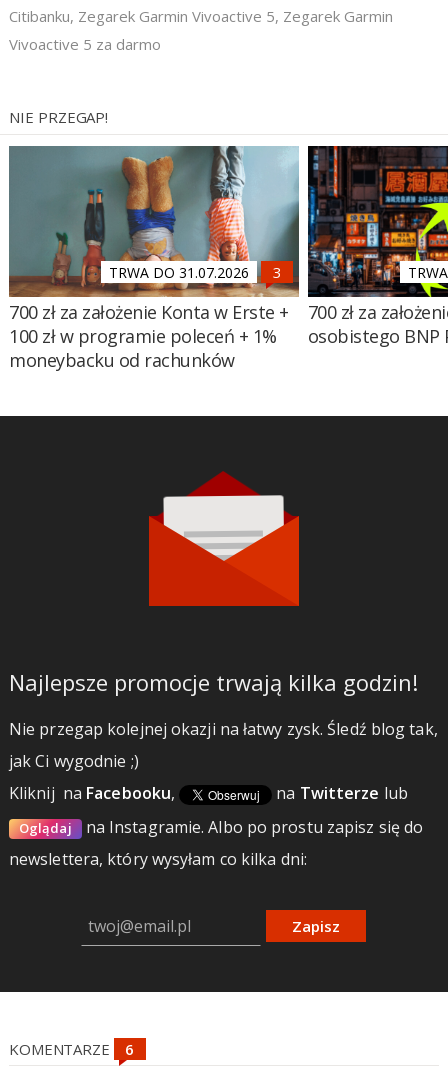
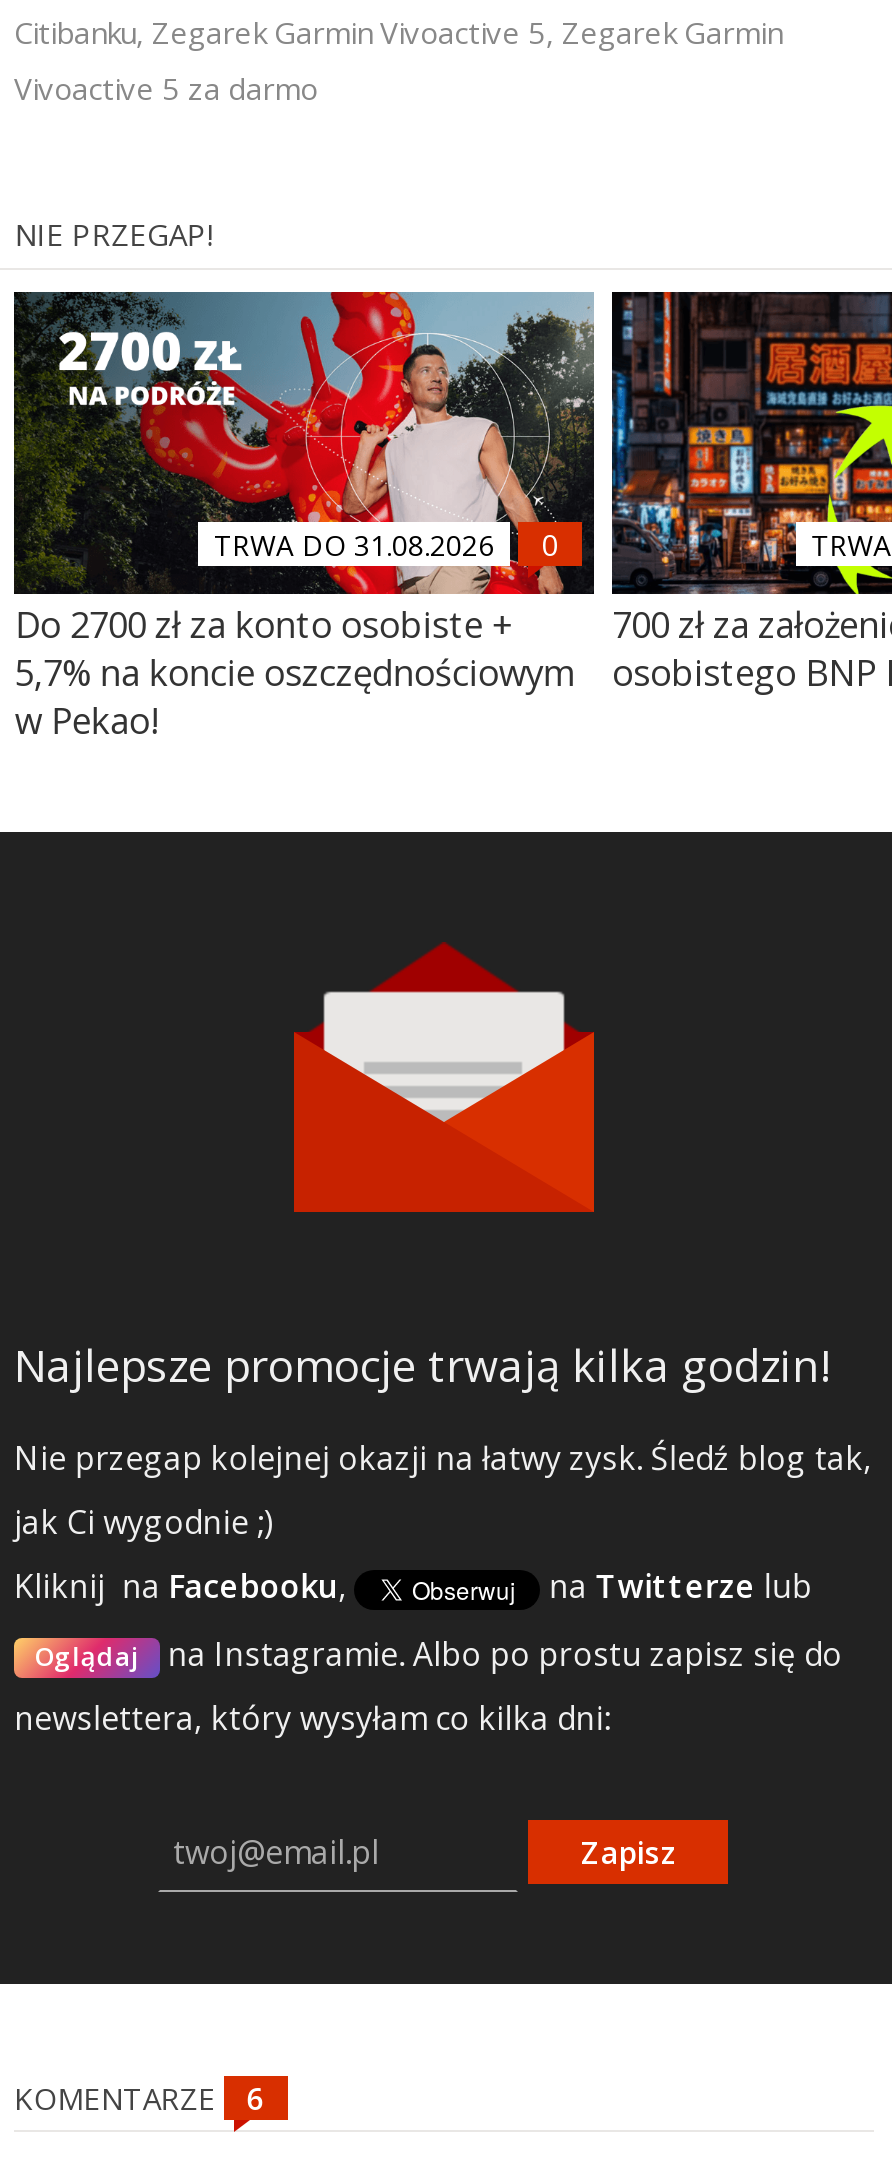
[8,145,300,293] [image] | TRWA DO 31.07.2026 -> [12,290,596,586] [image] | TRWA DO 31.08.2026
[9,300,289,372] 700 zł za założenie Konta w Erste + | 100 zł w programie poleceń + 1% | moneybacku od rachunków -> [15,600,576,744] Do 2700 zł za konto osobiste + | 5,7% na koncie oszczędnościowym | w Pekao!

